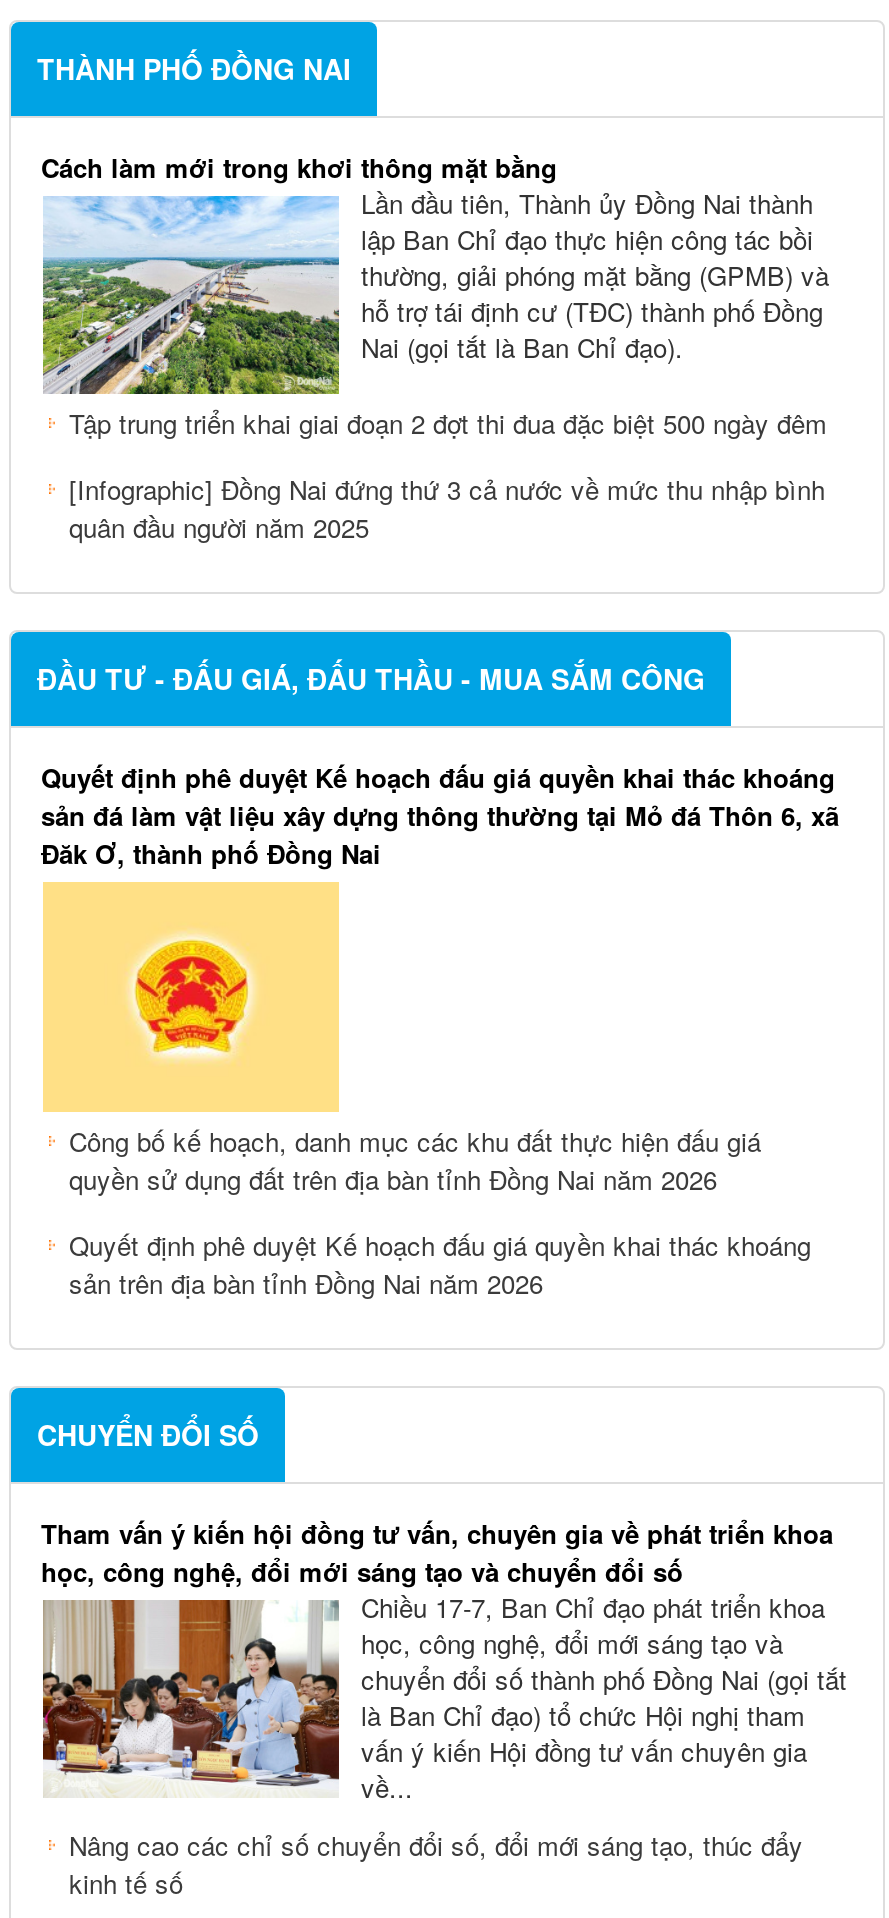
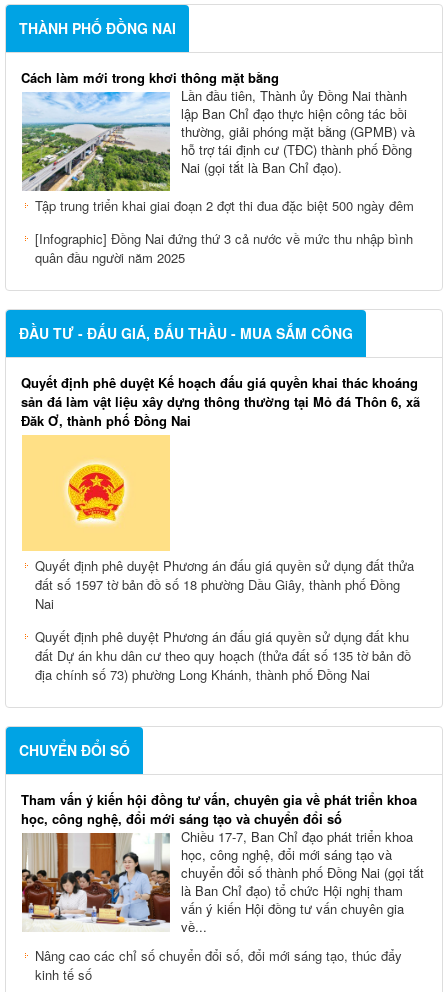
[69,1123,761,1199] Công bố kế hoạch, danh mục các khu đất thực hiện đấu giá | quyền sử dụng đất trên địa bàn tỉnh Đồng Nai năm 2026 -> [35,556,414,613] Quyết định phê duyệt Phương án đấu giá quyền sử dụng đất thửa | đất số 1597 tờ bản đồ số 18 phường Dầu Giây, thành phố Đồng | Nai
[69,1227,811,1303] Quyết định phê duyệt Kế hoạch đấu giá quyền khai thác khoáng | sản trên địa bàn tỉnh Đồng Nai năm 2026 -> [35,627,411,684] Quyết định phê duyệt Phương án đấu giá quyền sử dụng đất khu | đất Dự án khu dân cư theo quy hoạch (thửa đất số 135 tờ bản đồ | địa chính số 73) phường Long Khánh, thành phố Đồng Nai

